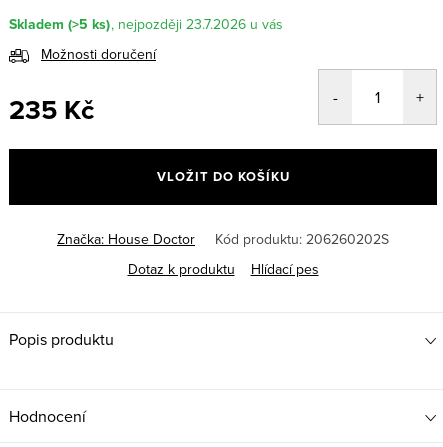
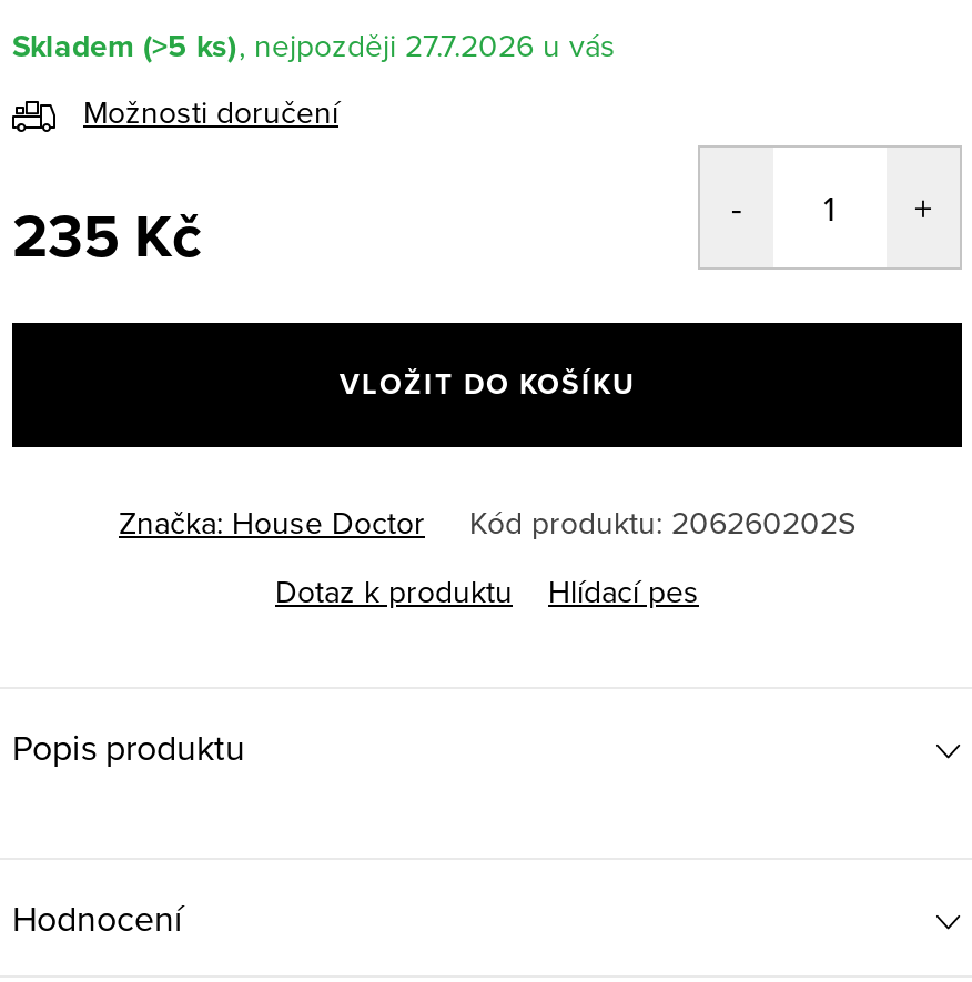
[182,14,250,34] 23.7.2026 -> [396,24,543,68] 27.7.2026

